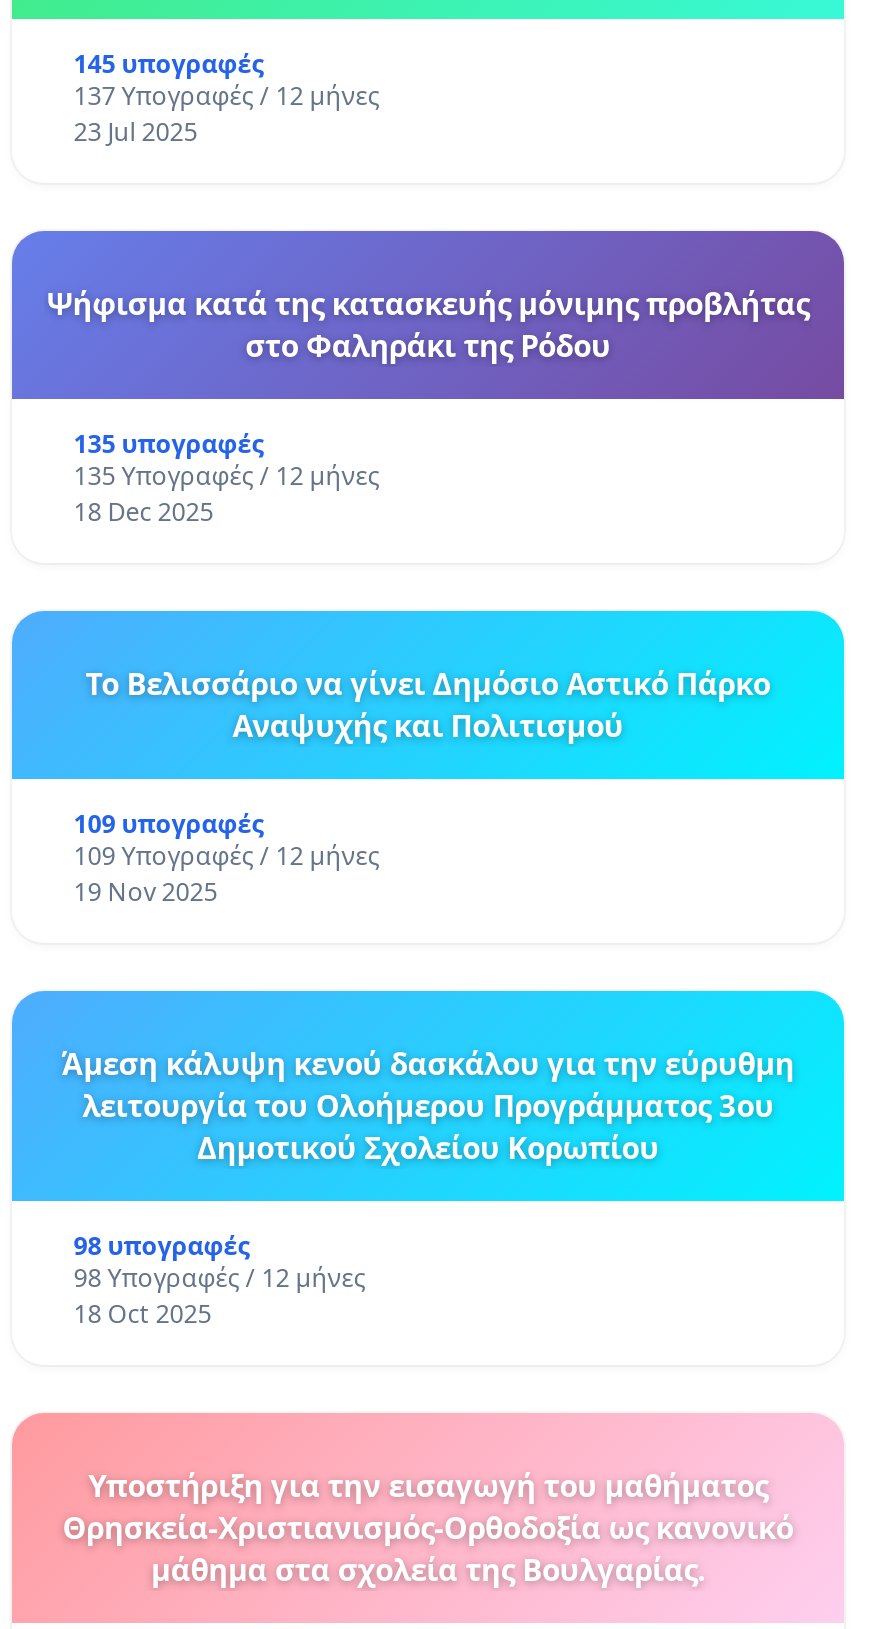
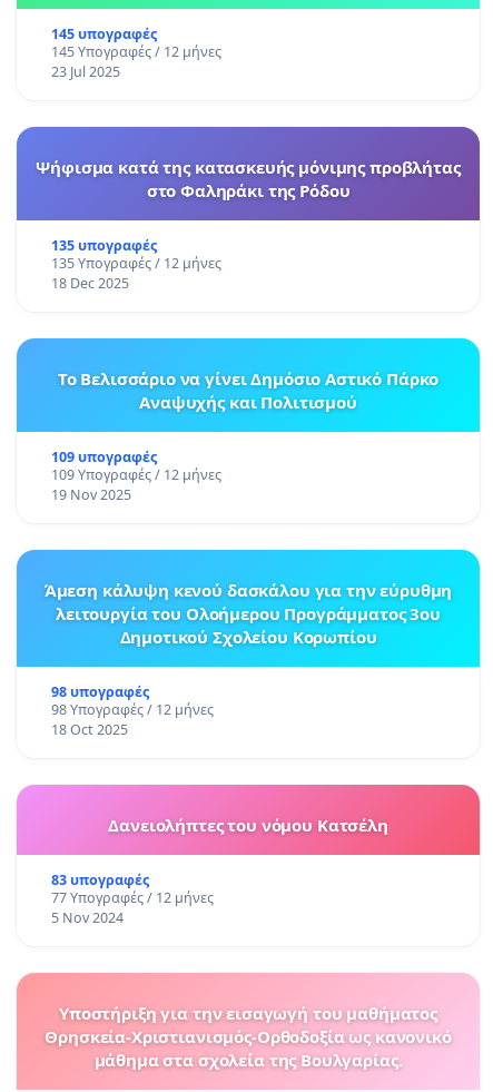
[74,79,380,113] 137 Υπογραφές / 12 μήνες -> [51,42,221,61] 145 Υπογραφές / 12 μήνες
none -> [51,814,388,927] Δανειολήπτες του νόμου Κατσέλη | 83 υπογραφές | 77 Υπογραφές / 12 μήνες | 5 Nov 2024

